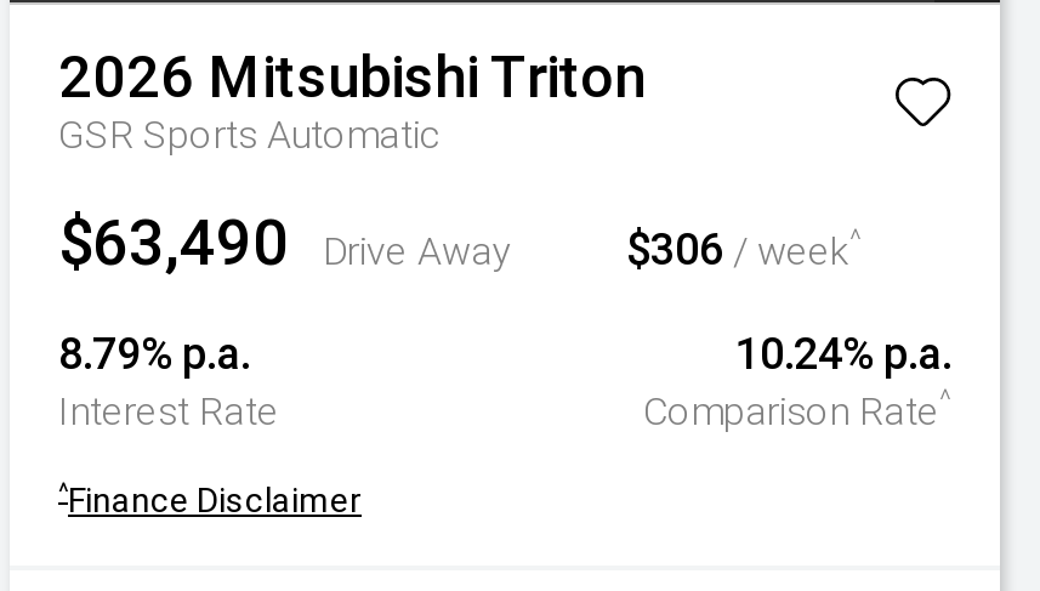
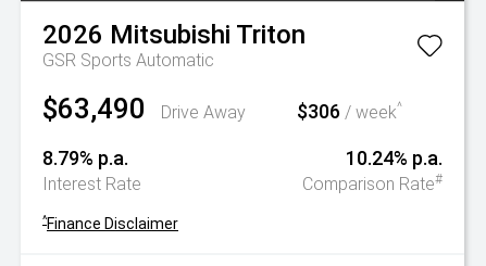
[643,383,951,434] Comparison Rate^ -> [302,172,443,194] Comparison Rate#

